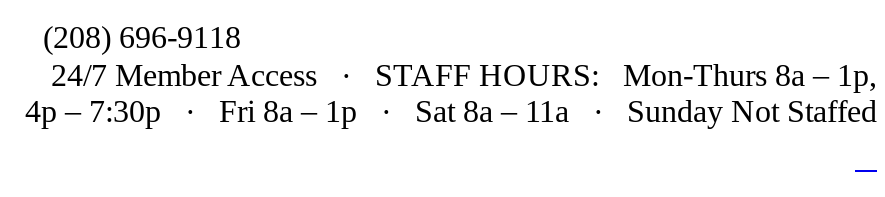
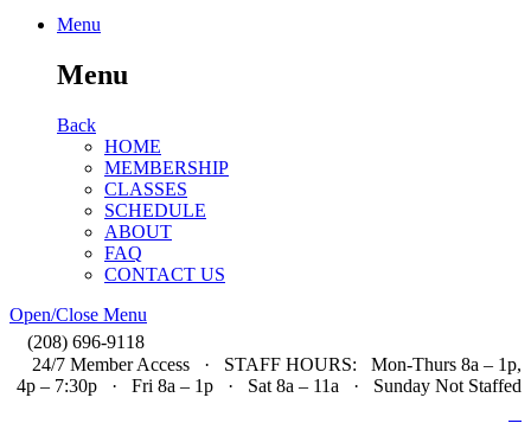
none -> [9,14,229,324] Menu | Menu | Back | HOME | MEMBERSHIP | CLASSES | SCHEDULE | ABOUT | FAQ | CONTACT US | Open/Close Menu

